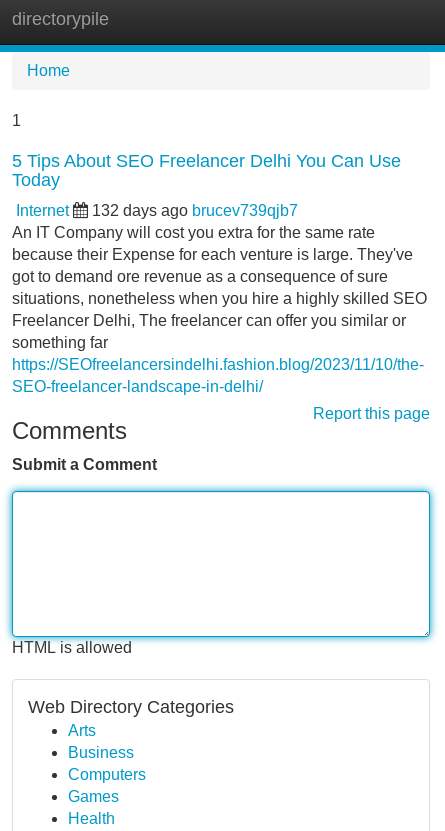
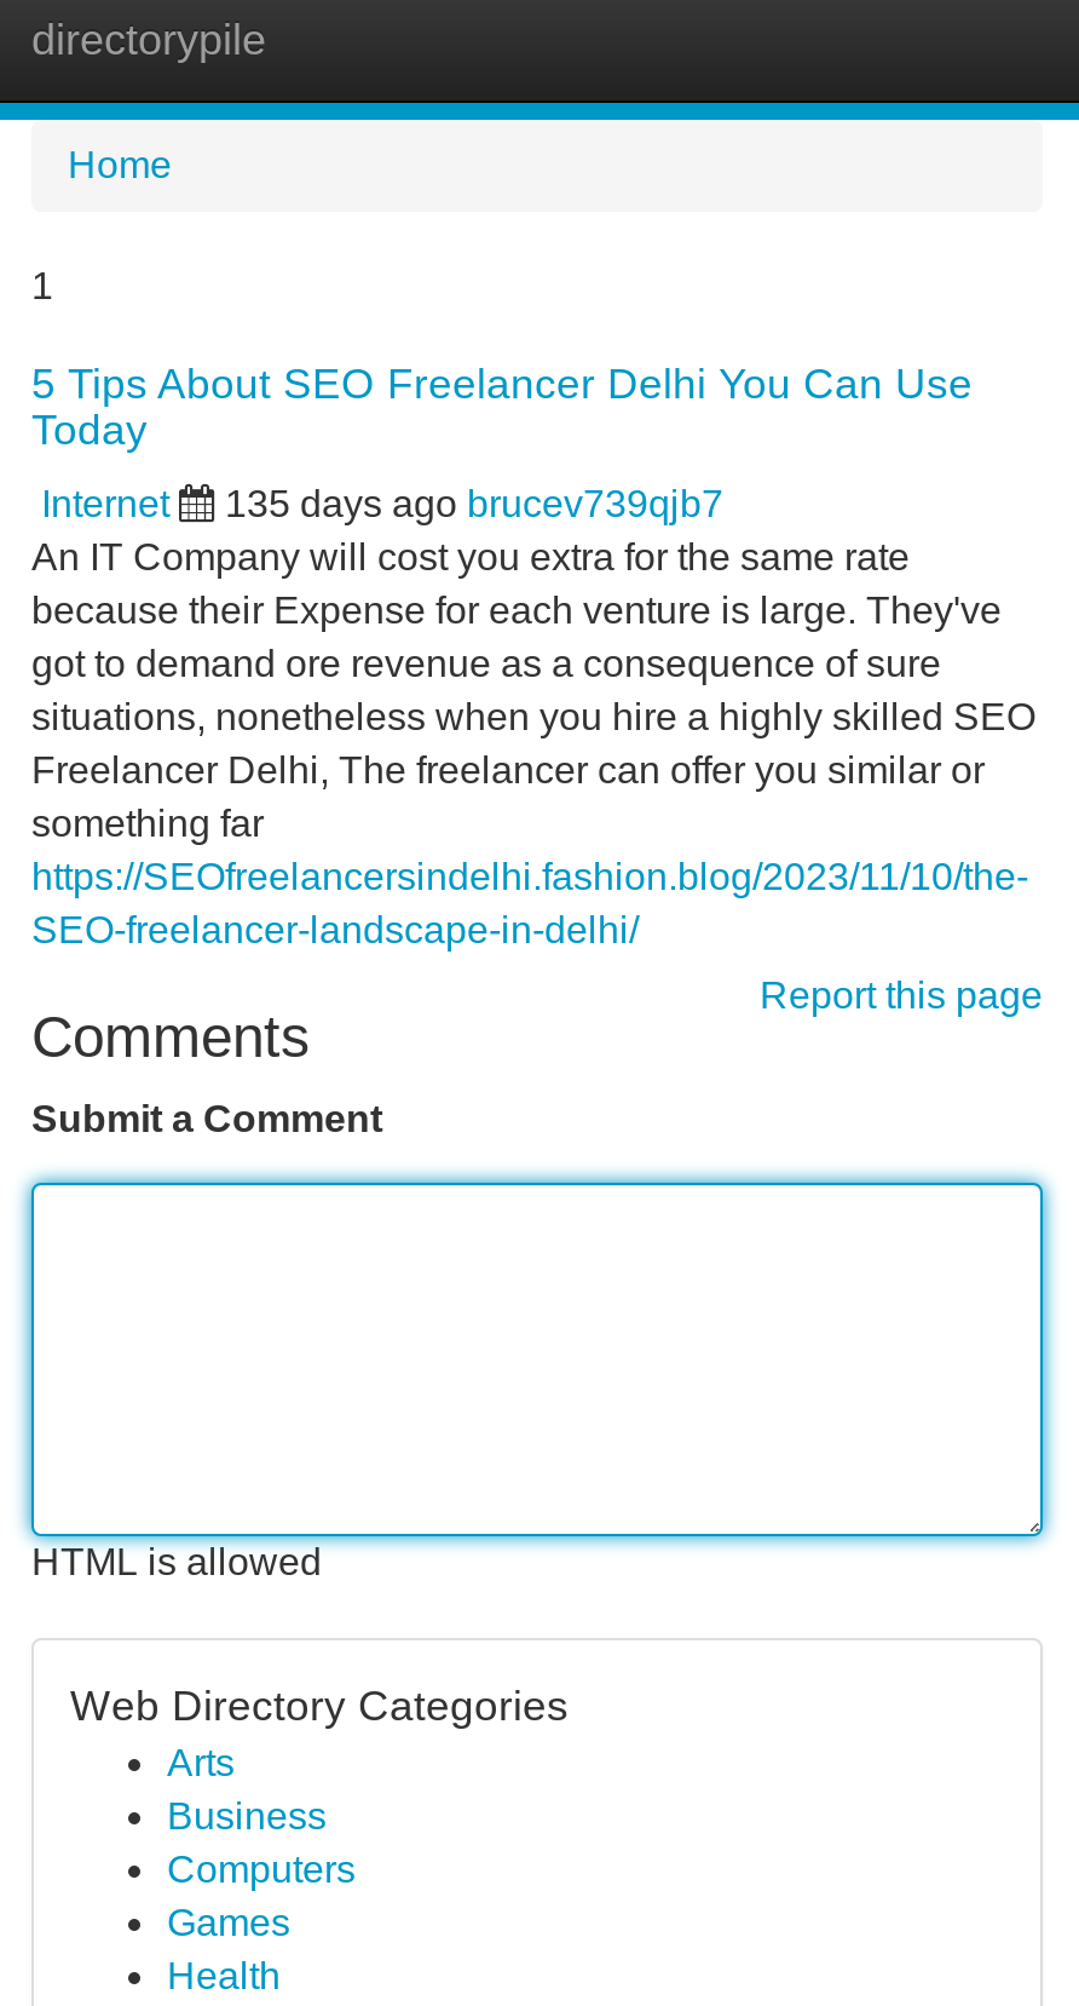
[92,202,298,219] 132 days ago brucev739qjb7 -> [225,483,723,524] 135 days ago brucev739qjb7

